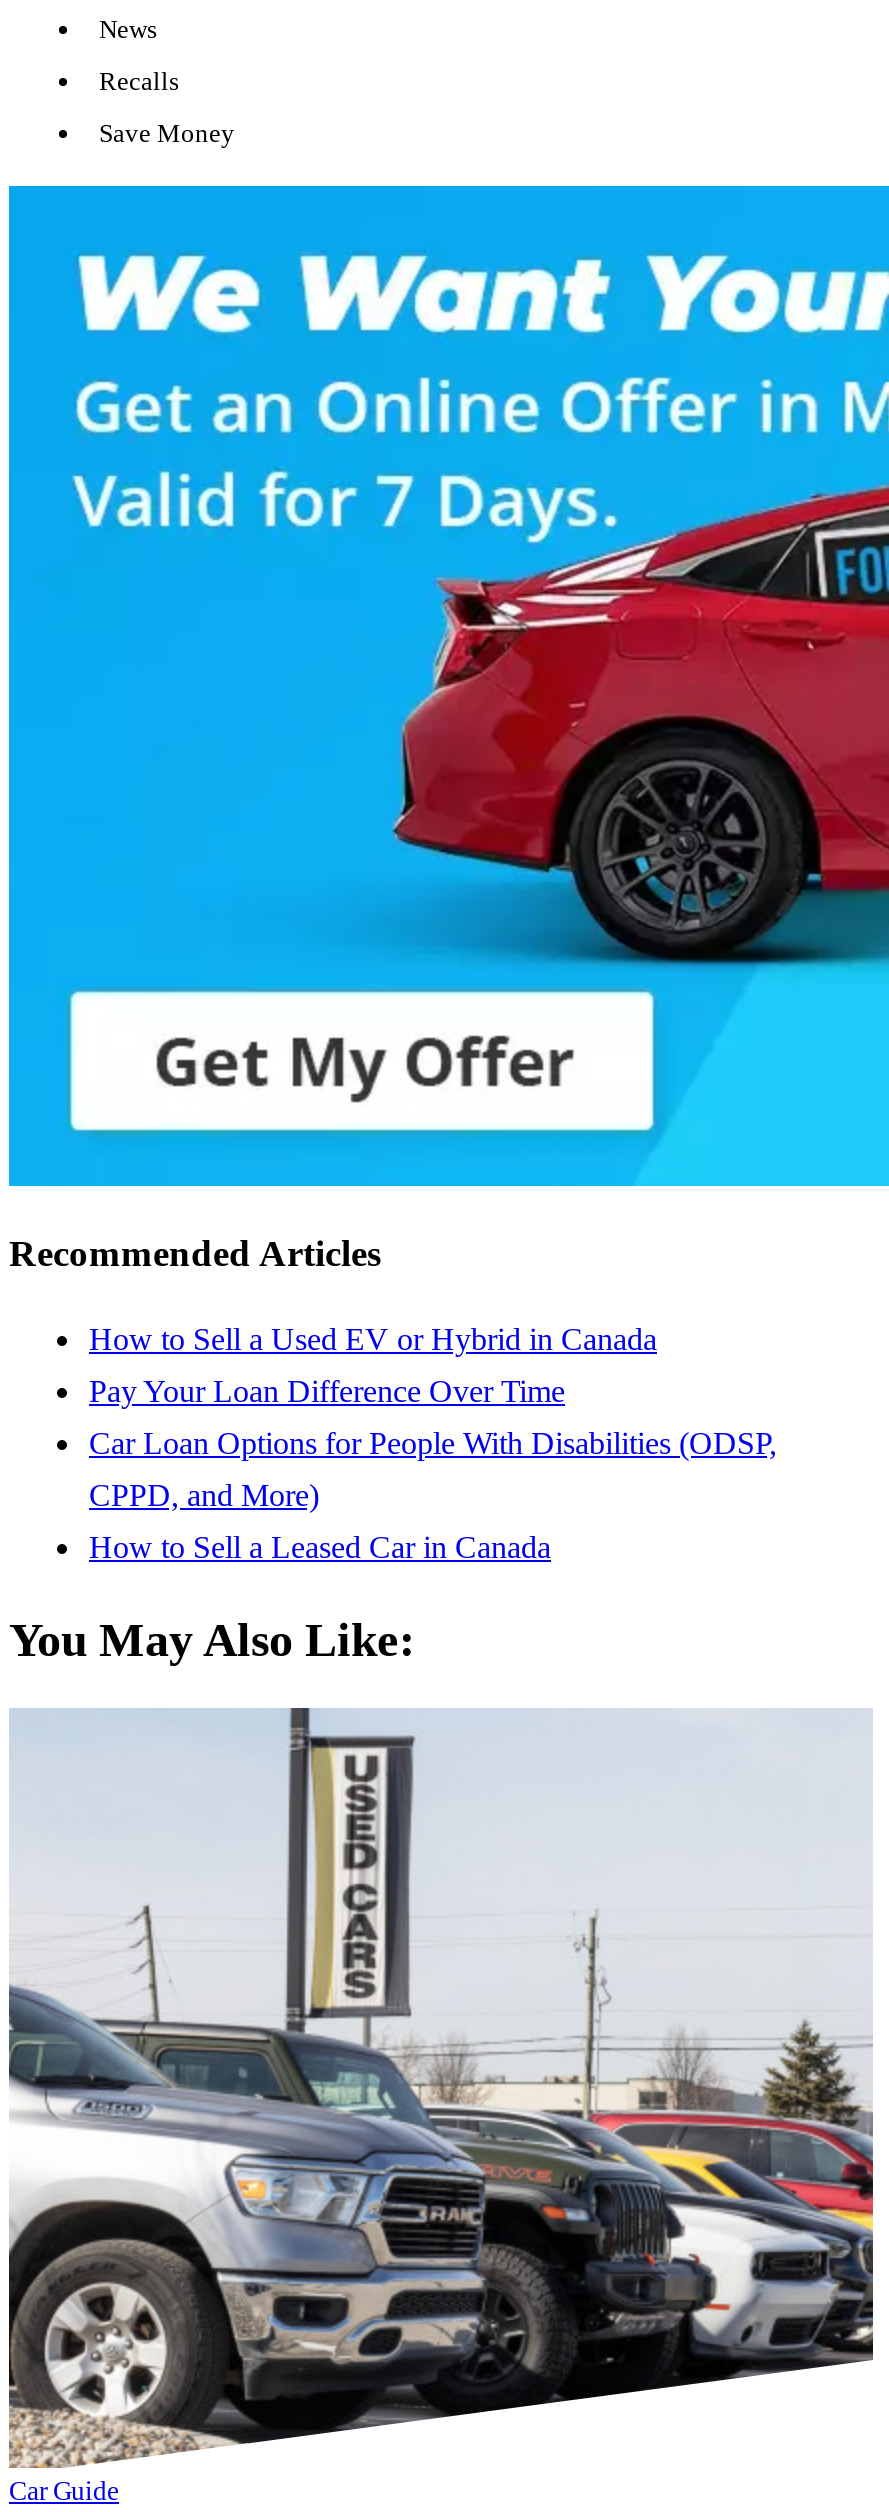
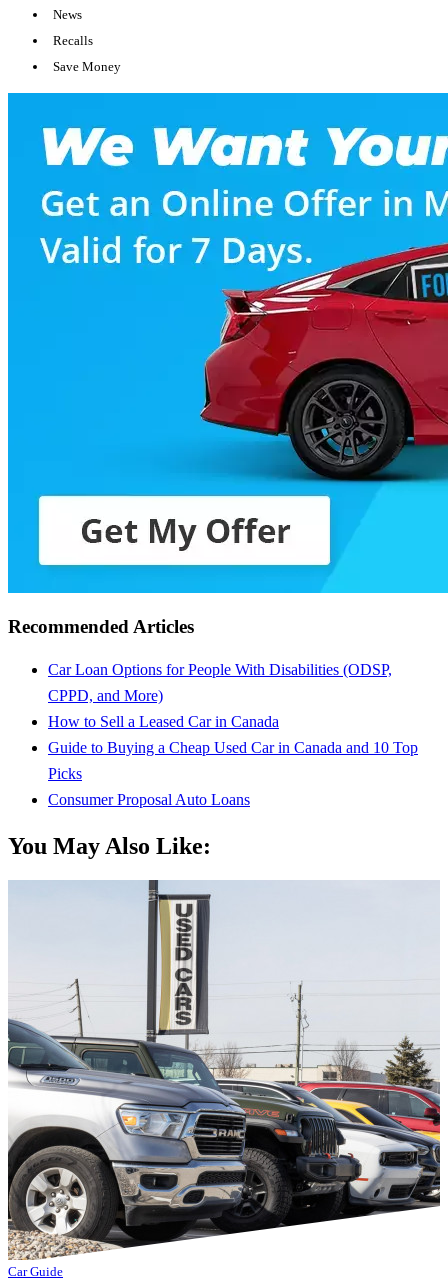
[89,1322,657,1408] How to Sell a Used EV or Hybrid in Canada | Pay Your Loan Difference Over Time -> none
moved [89,1426,777,1564] -> [48,661,392,730]: Car Loan Options for People With Disabilities (ODSP, | CPPD, and More) | How to Sell a Leased Car in Canada
none -> [48,739,418,808] Guide to Buying a Cheap Used Car in Canada and 10 Top | Picks | Consumer Proposal Auto Loans

